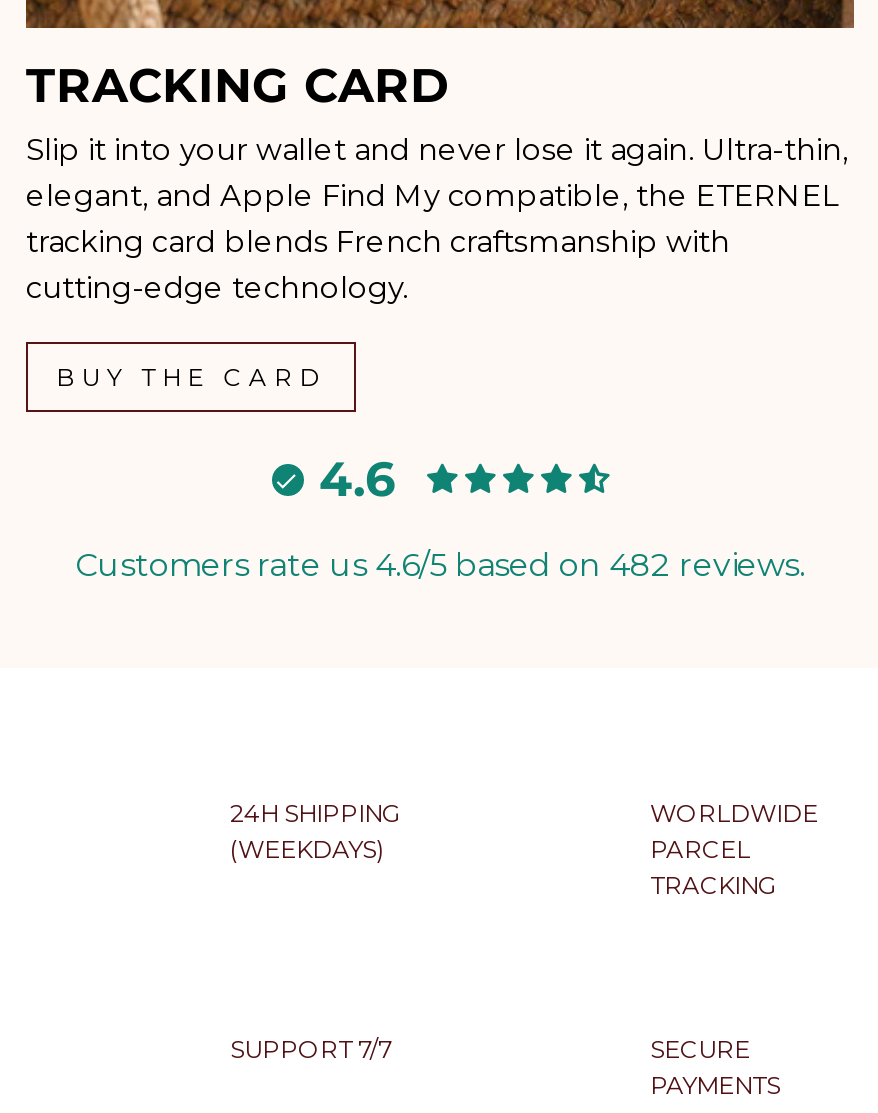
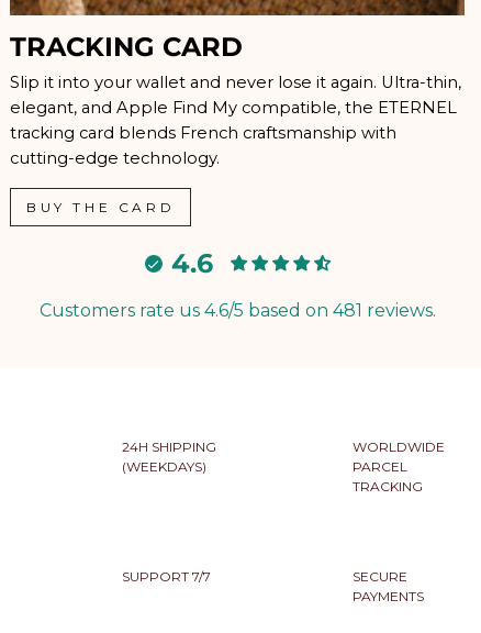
[75,545,805,583] Customers rate us 4.6/5 based on 482 reviews. -> [39,300,435,321] Customers rate us 4.6/5 based on 481 reviews.

